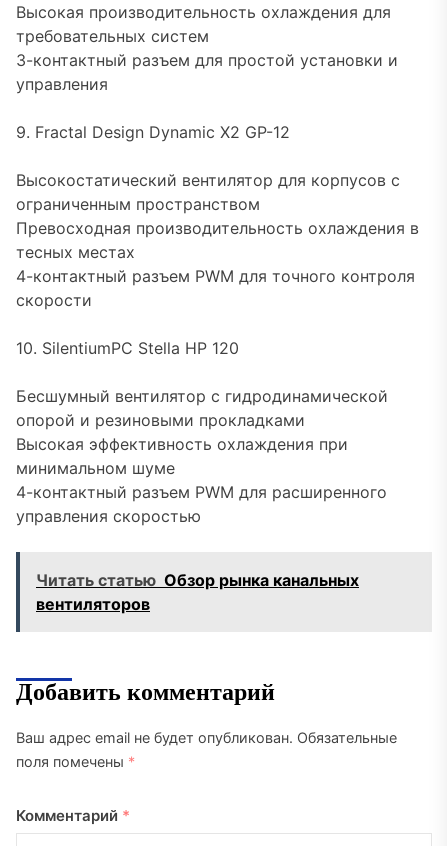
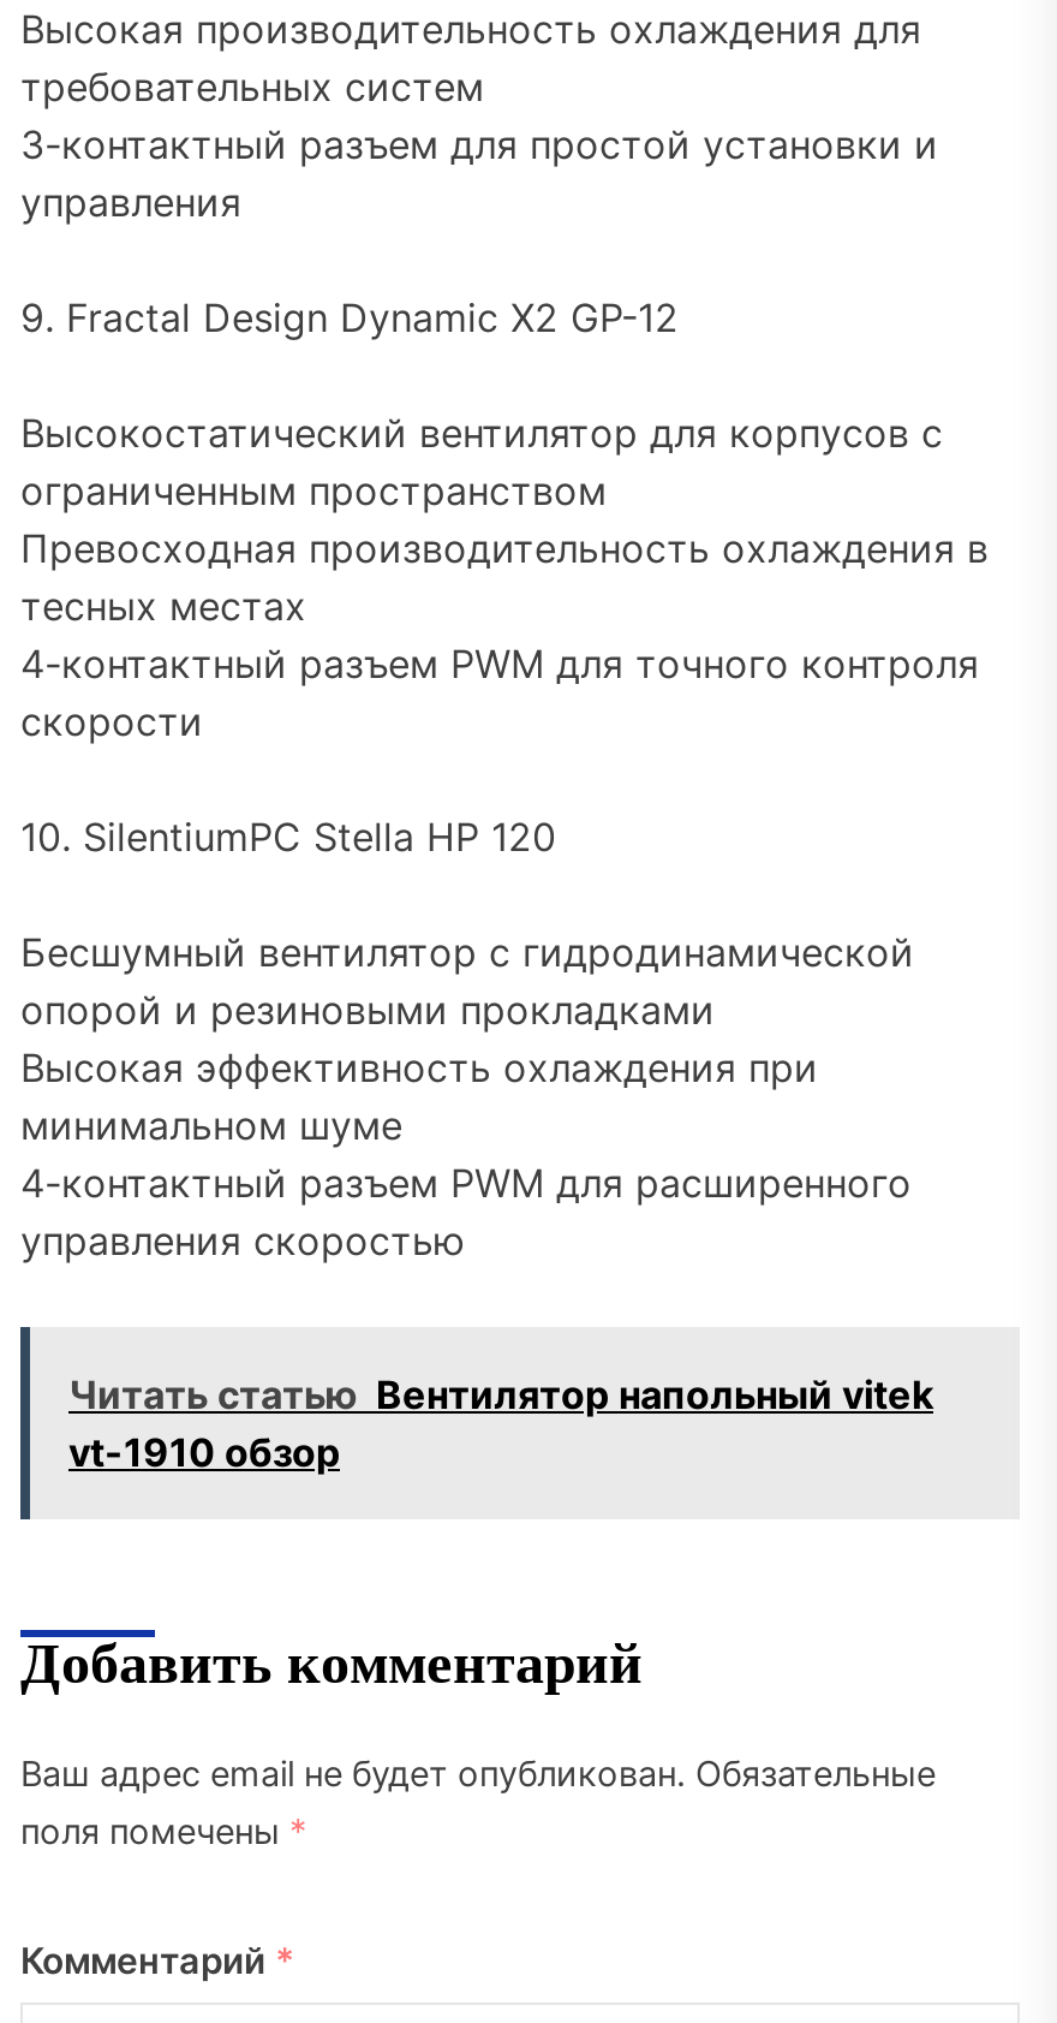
[36,570,359,614] Читать статью Обзор рынка канальных | вентиляторов -> [68,1370,933,1476] Читать статью Вентилятор напольный vitek | vt-1910 обзор

